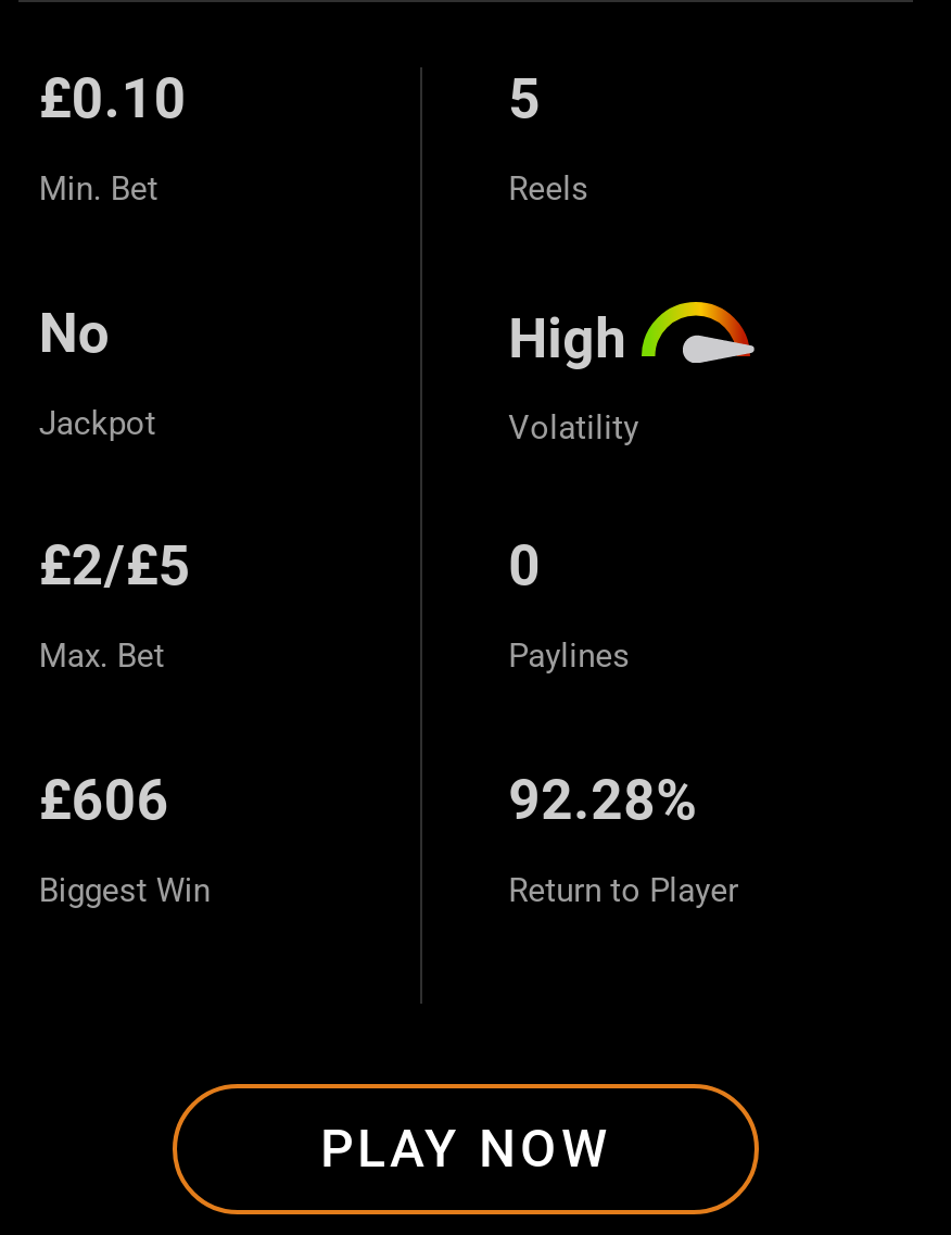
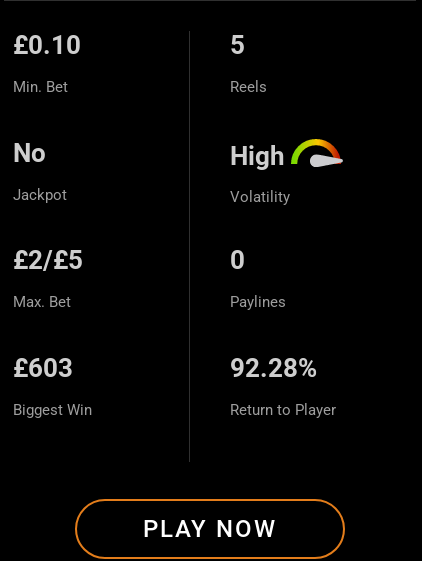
[39,767,169,832] £606 -> [13,353,73,383] £603

